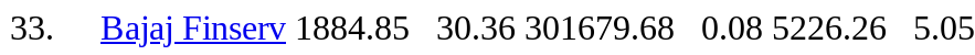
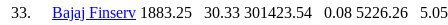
[100,8,410,46] Bajaj Finserv 1884.85 -> [52,4,192,21] Bajaj Finserv 1883.25
[436,8,675,46] 30.36 301679.68 -> [204,4,312,21] 30.33 301423.54

